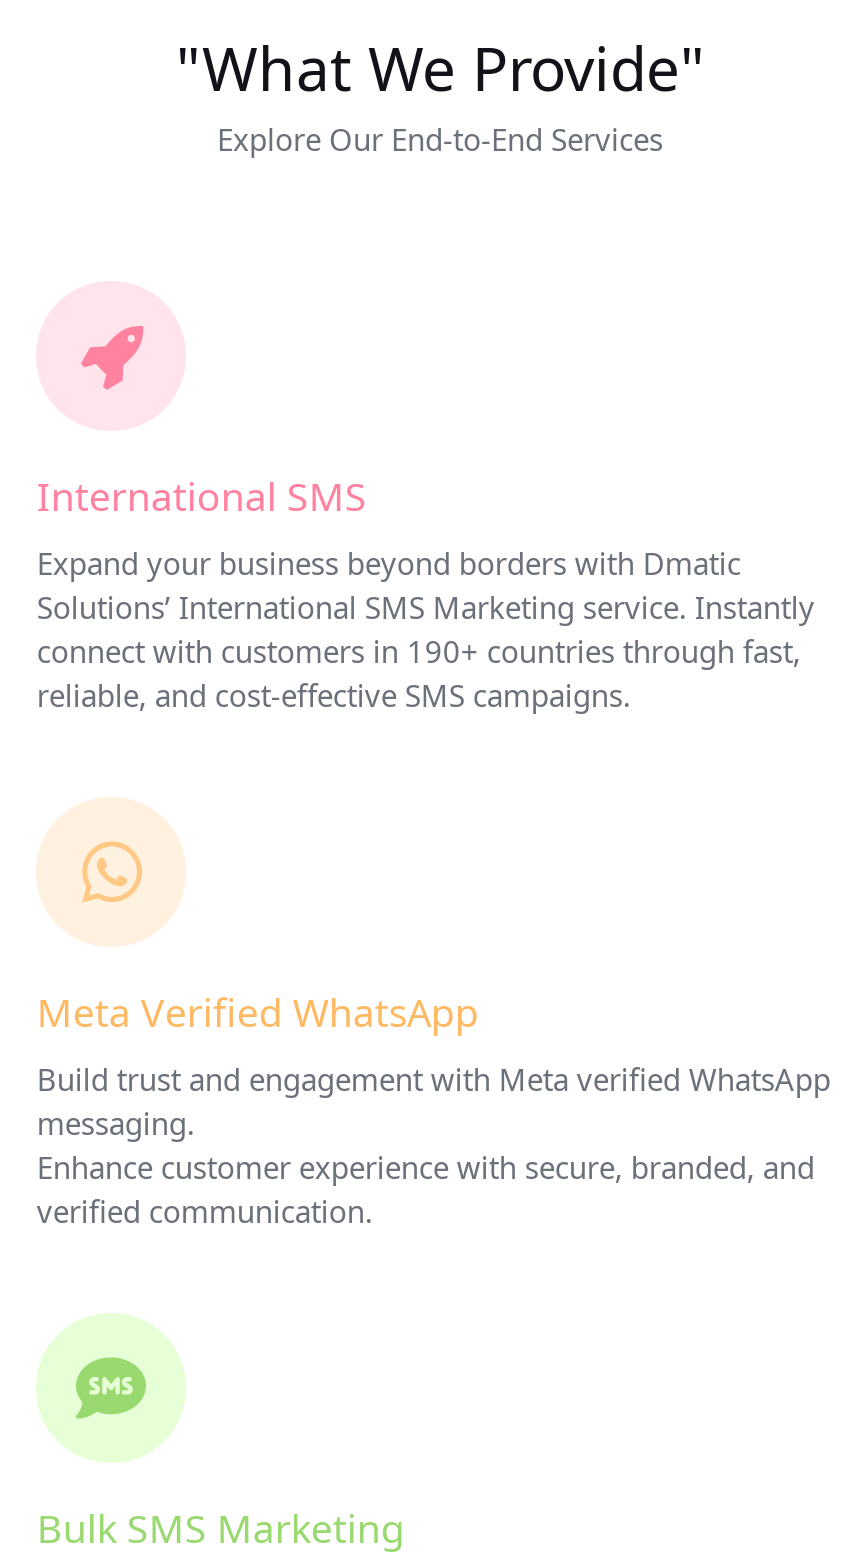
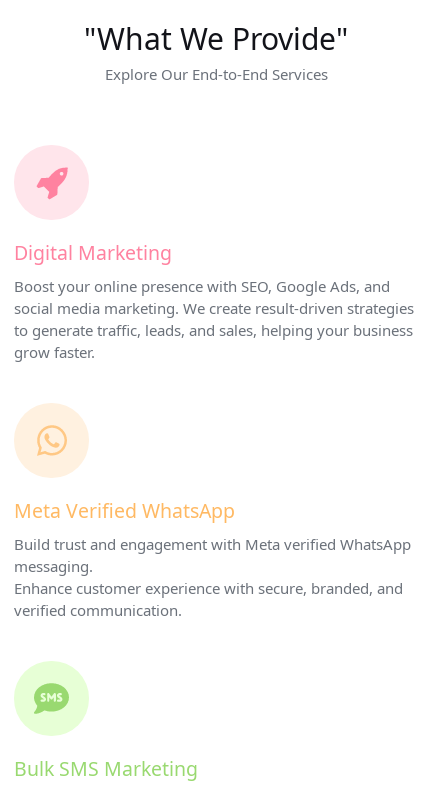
[37,468,815,714] International SMS | Expand your business beyond borders with Dmatic | Solutions’ International SMS Marketing service. Instantly | connect with customers in 190+ countries through fast, | reliable, and cost-effective SMS campaigns. -> [14,239,414,362] Digital Marketing | Boost your online presence with SEO, Google Ads, and | social media marketing. We create result-driven strategies | to generate traffic, leads, and sales, helping your business | grow faster.

